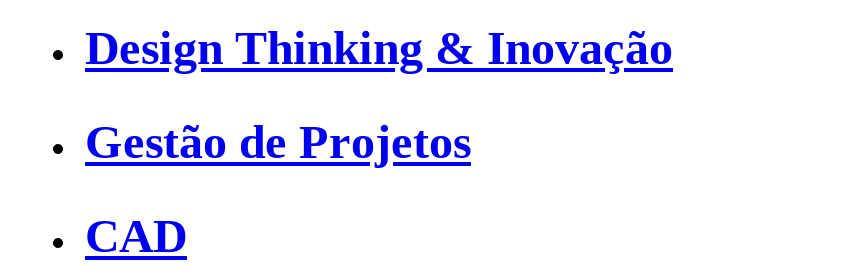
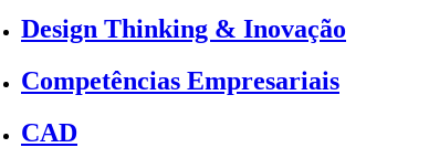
[85,116,471,168] Gestão de Projetos -> [21,66,339,95] Competências Empresariais

